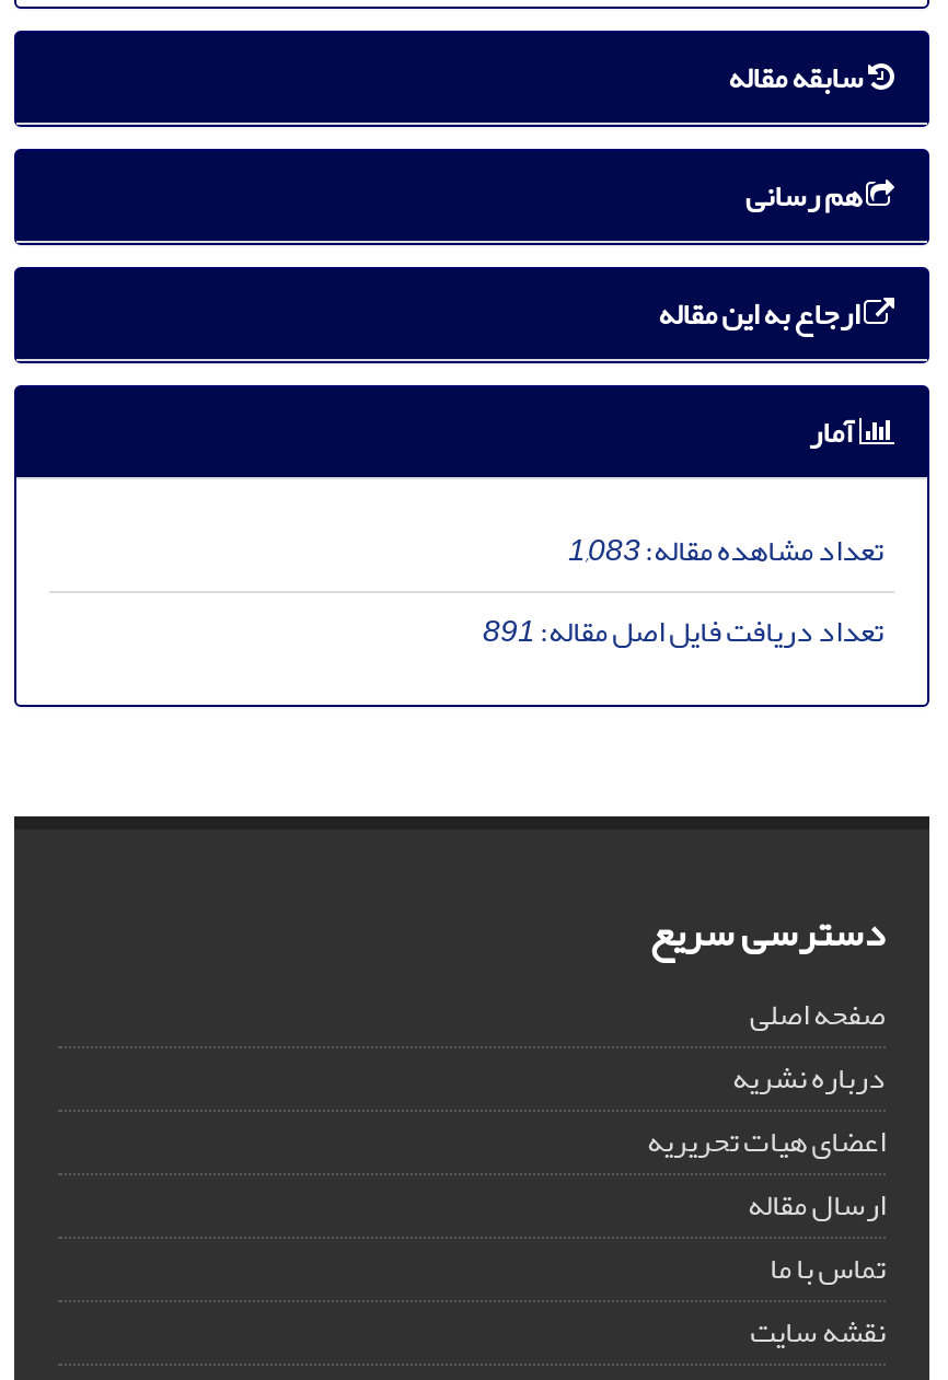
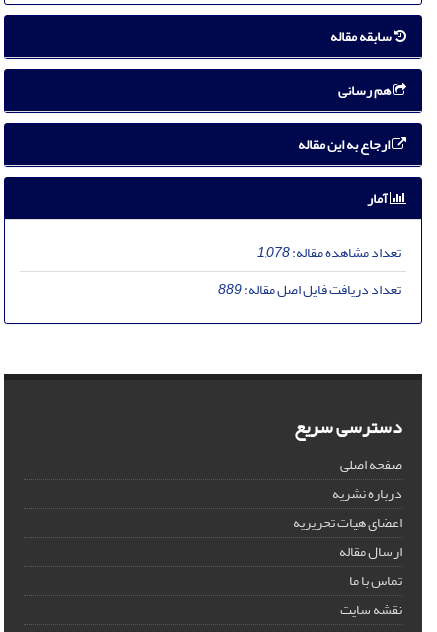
[568,520,883,579] تعداد مشاهده مقاله:1,083 -> [257,239,401,266] تعداد مشاهده مقاله:1,078
[483,601,883,660] تعداد دریافت فایل اصل مقاله:891 -> [218,276,401,303] تعداد دریافت فایل اصل مقاله:889

